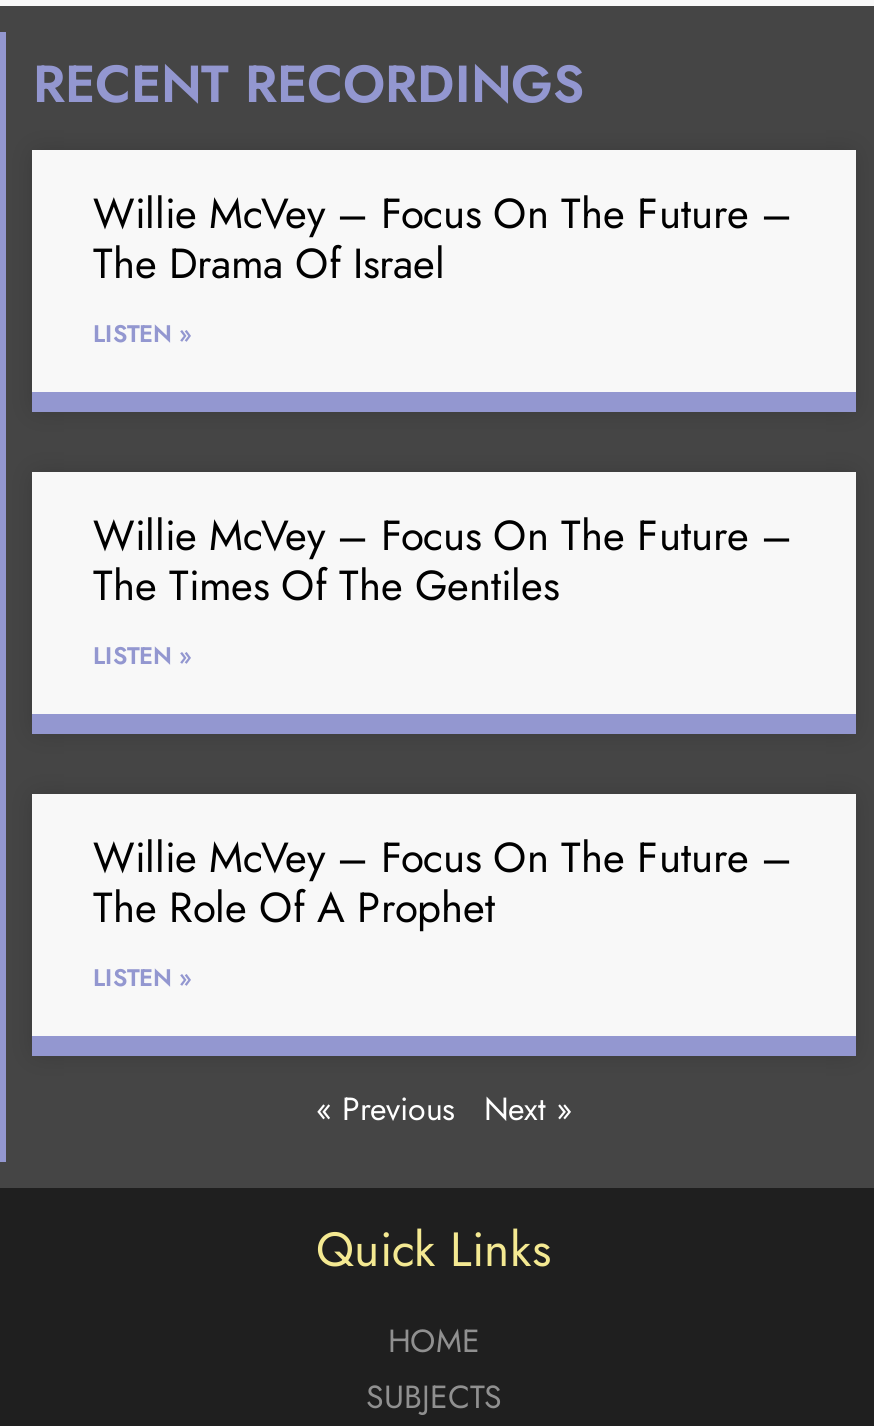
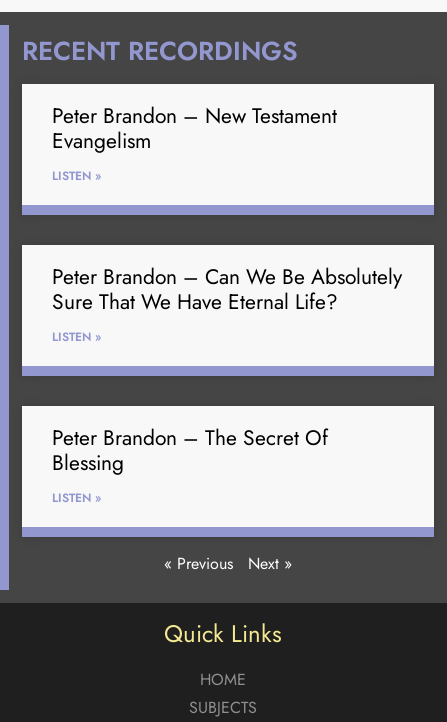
[93,185,793,295] Willie McVey – Focus On The Future – | The Drama Of Israel -> [52,101,337,156] Peter Brandon – New Testament | Evangelism
[93,507,793,617] Willie McVey – Focus On The Future – | The Times Of The Gentiles -> [52,262,402,317] Peter Brandon – Can We Be Absolutely | Sure That We Have Eternal Life?
[93,829,793,939] Willie McVey – Focus On The Future – | The Role Of A Prophet -> [52,423,328,478] Peter Brandon – The Secret Of | Blessing

